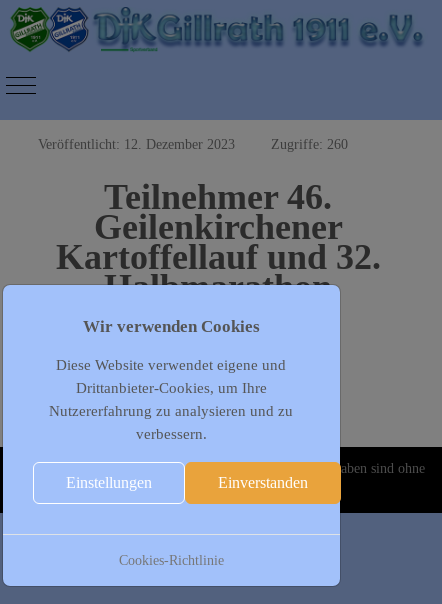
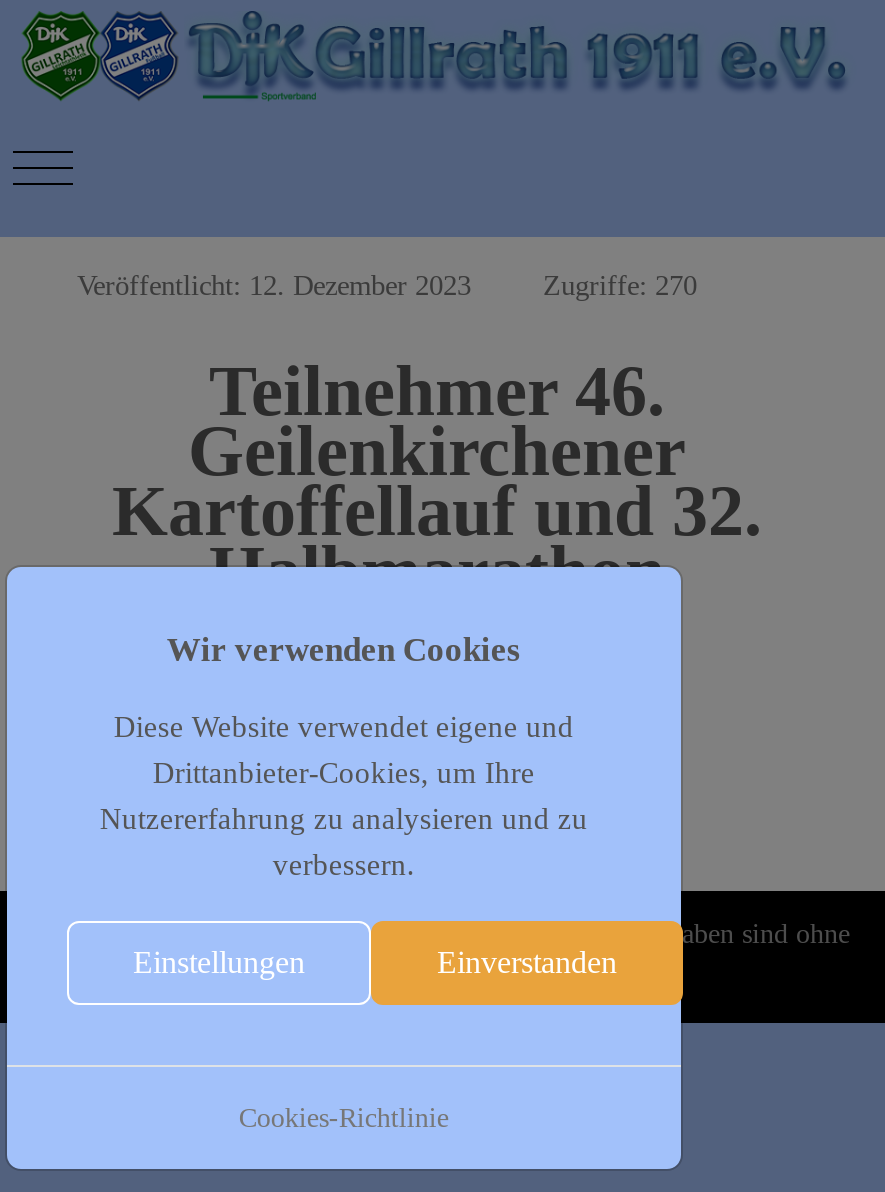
[271,136,348,152] Zugriffe: 260 -> [543,270,697,302] Zugriffe: 270

